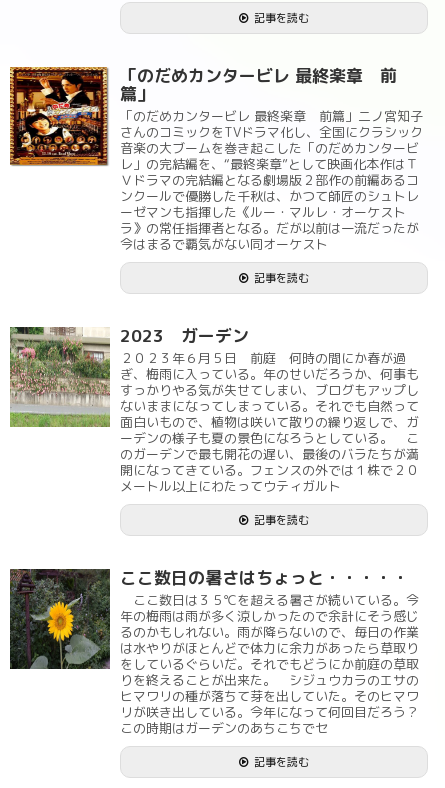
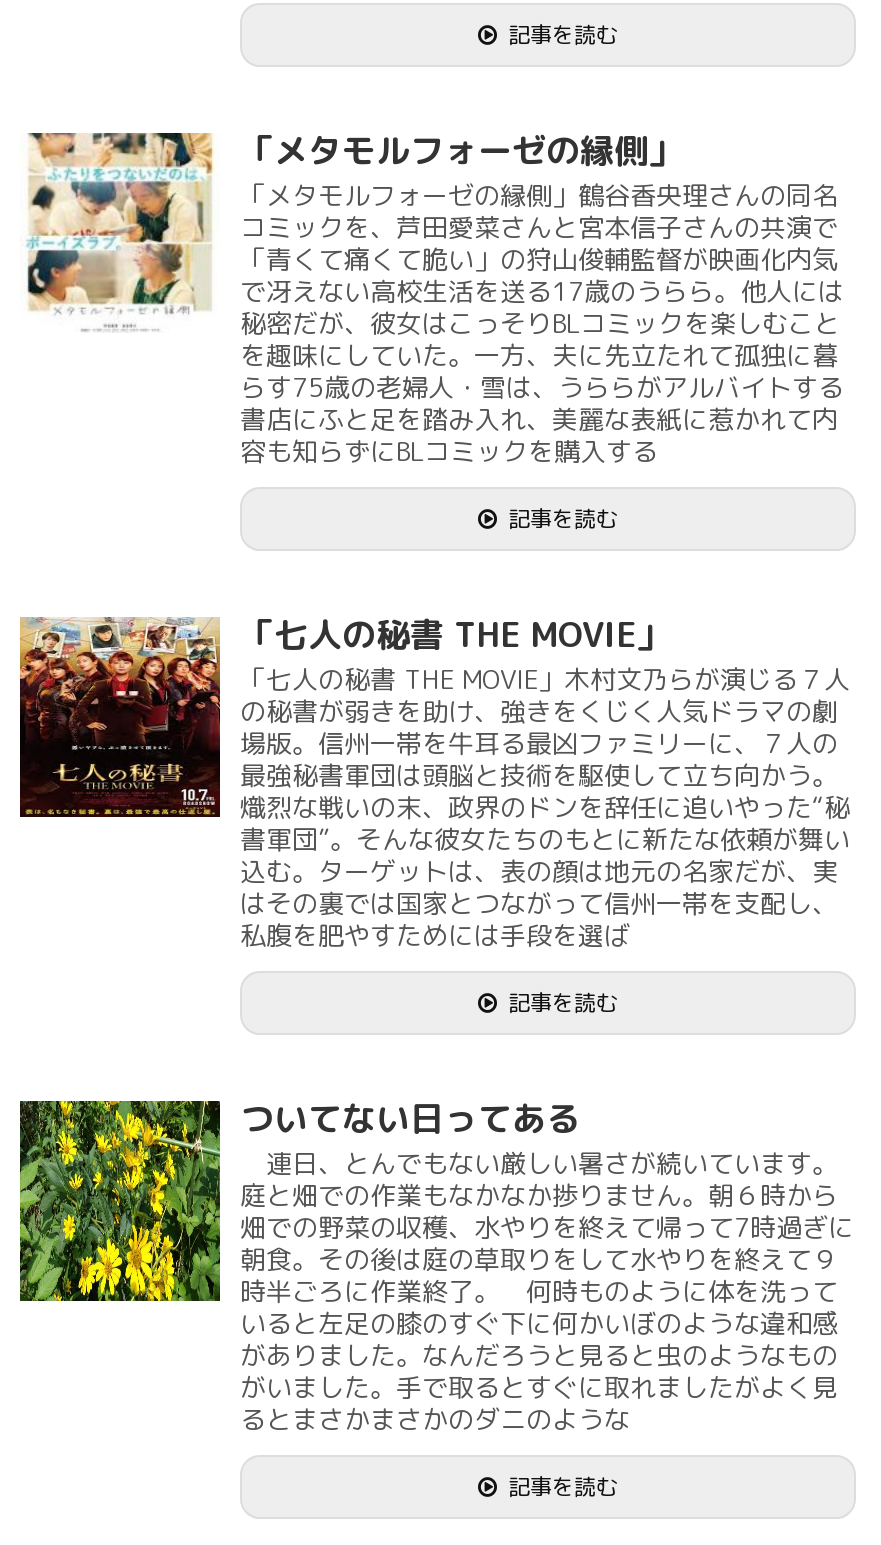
[9,64,423,253] [image] | 「のだめカンタービレ 最終楽章 前 | 篇」 | 「のだめカンタービレ 最終楽章 前篇」二ノ宮知子 | さんのコミックをTVドラマ化し、全国にクラシック | 音楽の大ブームを巻き起こした「のだめカンタービ | レ」の完結編を、“最終楽章”として映画化本作はＴ | Ｖドラマの完結編となる劇場版２部作の前編あるコ | ンクールで優勝した千秋は、かつて師匠のシュトレ | ーゼマンも指揮した《ルー・マルレ・オーケスト | ラ》の常任指揮者となる。だが以前は一流だったが | 今はまるで覇気がない同オーケスト -> [20,127,844,469] [image] | 「メタモルフォーゼの縁側」 | 「メタモルフォーゼの縁側」鶴谷香央理さんの同名 | コミックを、芦田愛菜さんと宮本信子さんの共演で | 「青くて痛くて脆い」の狩山俊輔監督が映画化内気 | で冴えない高校生活を送る17歳のうらら。他人には | 秘密だが、彼女はこっそりBLコミックを楽しむこと | を趣味にしていた。一方、夫に先立たれて孤独に暮 | らす75歳の老婦人・雪は、うららがアルバイトする | 書店にふと足を踏み入れ、美麗な表紙に惹かれて内 | 容も知らずにBLコミックを購入する
[9,324,419,495] [image] | 2023 ガーデン | ２０２３年６月５日 前庭 何時の間にか春が過 | ぎ、梅雨に入っている。年のせいだろうか、何事も | すっかりやる気が失せてしまい、ブログもアップし | ないままになってしまっている。それでも自然って | 面白いもので、植物は咲いて散りの繰り返しで、ガ | ーデンの様子も夏の景色になろうとしている。 こ | のガーデンで最も開花の遅い、最後のバラたちが満 | 開になってきている。フェンスの外では１株で２０ | メートル以上にわたってウティガルト -> [18,611,850,953] [image] | 「七人の秘書 THE MOVIE」 | 「七人の秘書 THE MOVIE」木村文乃らが演じる７人 | の秘書が弱きを助け、強きをくじく人気ドラマの劇 | 場版。信州一帯を牛耳る最凶ファミリーに、７人の | 最強秘書軍団は頭脳と技術を駆使して立ち向かう。 | 熾烈な戦いの末、政界のドンを辞任に追いやった“秘 | 書軍団”。そんな彼女たちのもとに新たな依頼が舞い | 込む。ターゲットは、表の顔は地元の名家だが、実 | はその裏では国家とつながって信州一帯を支配し、 | 私腹を肥やすためには手段を選ば
[9,566,419,737] [image] | ここ数日の暑さはちょっと・・・・・ | ここ数日は３５℃を超える暑さが続いている。今 | 年の梅雨は雨が多く涼しかったので余計にそう感じ | るのかもしれない。雨が降らないので、毎日の作業 | は水やりがほとんどで体力に余力があったら草取り | をしているぐらいだ。それでもどうにか前庭の草取 | りを終えることが出来た。 シジュウカラのエサの | ヒマワリの種が落ちて芽を出していた。そのヒマワ | リが咲き出している。今年になって何回目だろう？ | この時期はガーデンのあちこちでセ -> [18,1095,854,1437] [image] | ついてない日ってある | 連日、とんでもない厳しい暑さが続いています。 | 庭と畑での作業もなかなか捗りません。朝６時から | 畑での野菜の収穫、水やりを終えて帰って7時過ぎに | 朝食。その後は庭の草取りをして水やりを終えて９ | 時半ごろに作業終了。 何時ものように体を洗って | いると左足の膝のすぐ下に何かいぼのような違和感 | がありました。なんだろうと見ると虫のようなもの | がいました。手で取るとすぐに取れましたがよく見 | るとまさかまさかのダニのような

